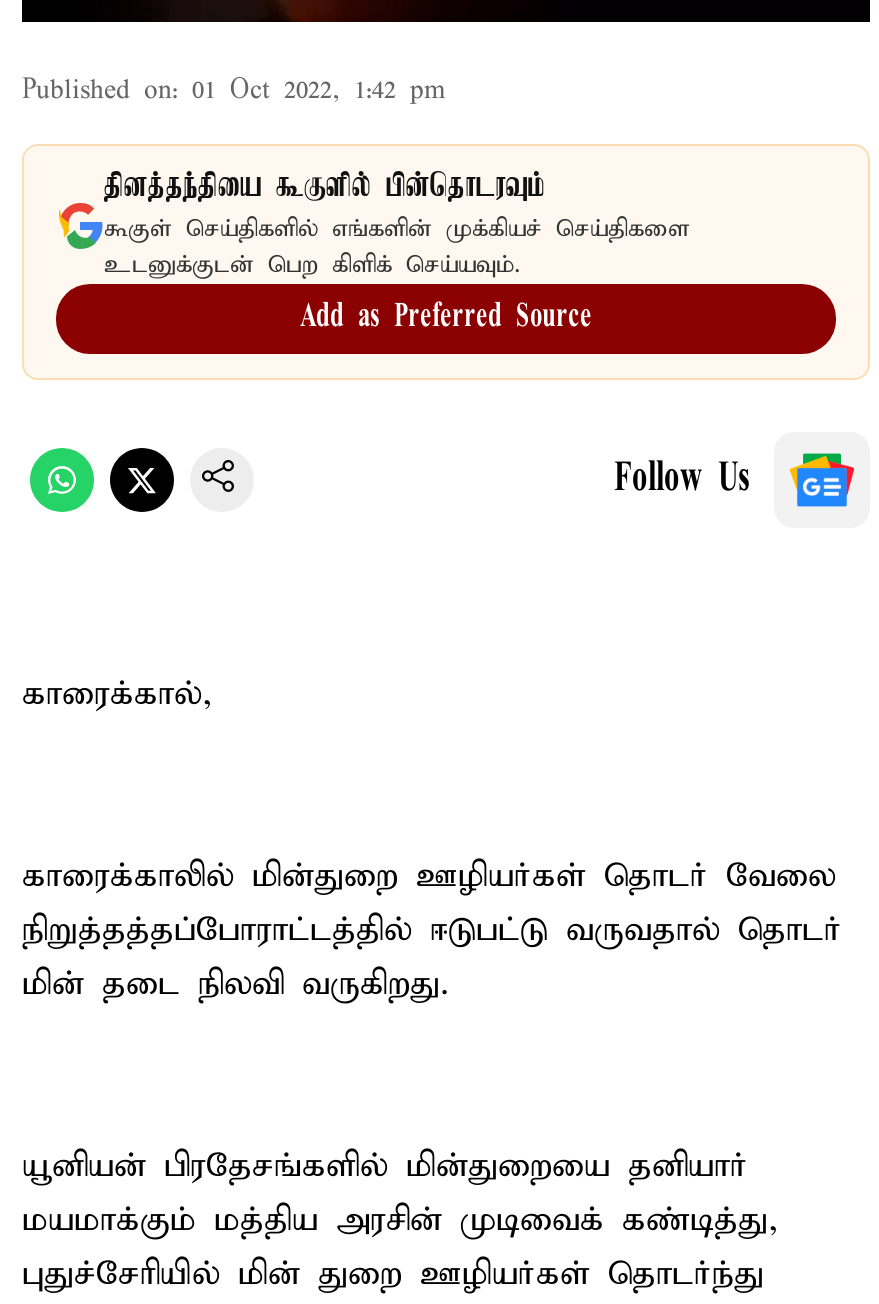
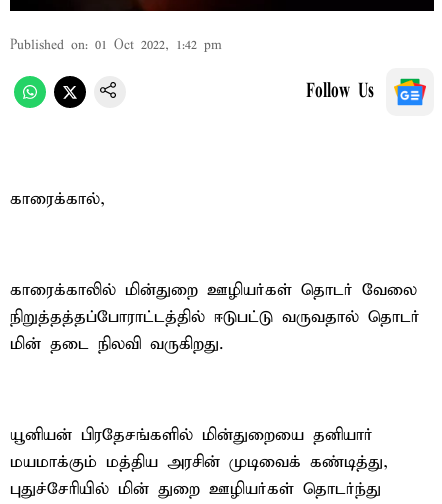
[22,144,870,380] [image] | தினத்தந்தியை கூகுளில் பின்தொடரவும் | கூகுள் செய்திகளில் எங்களின் முக்கியச் செய்திகளை | உடனுக்குடன் பெற கிளிக் செய்யவும். | Add as Preferred Source -> none

